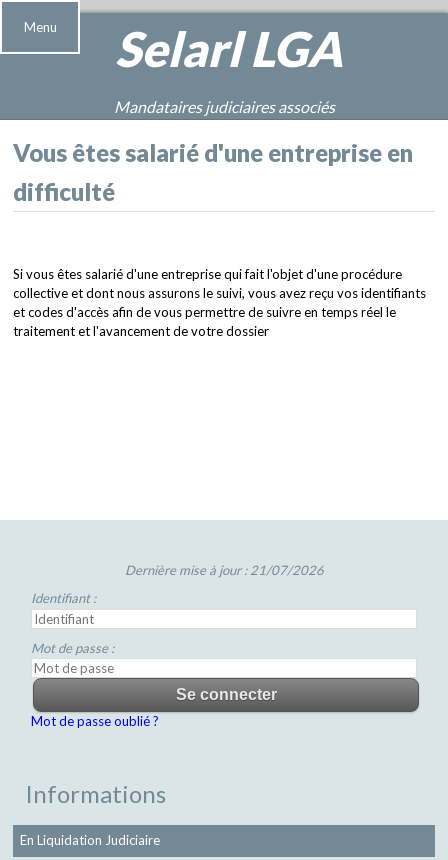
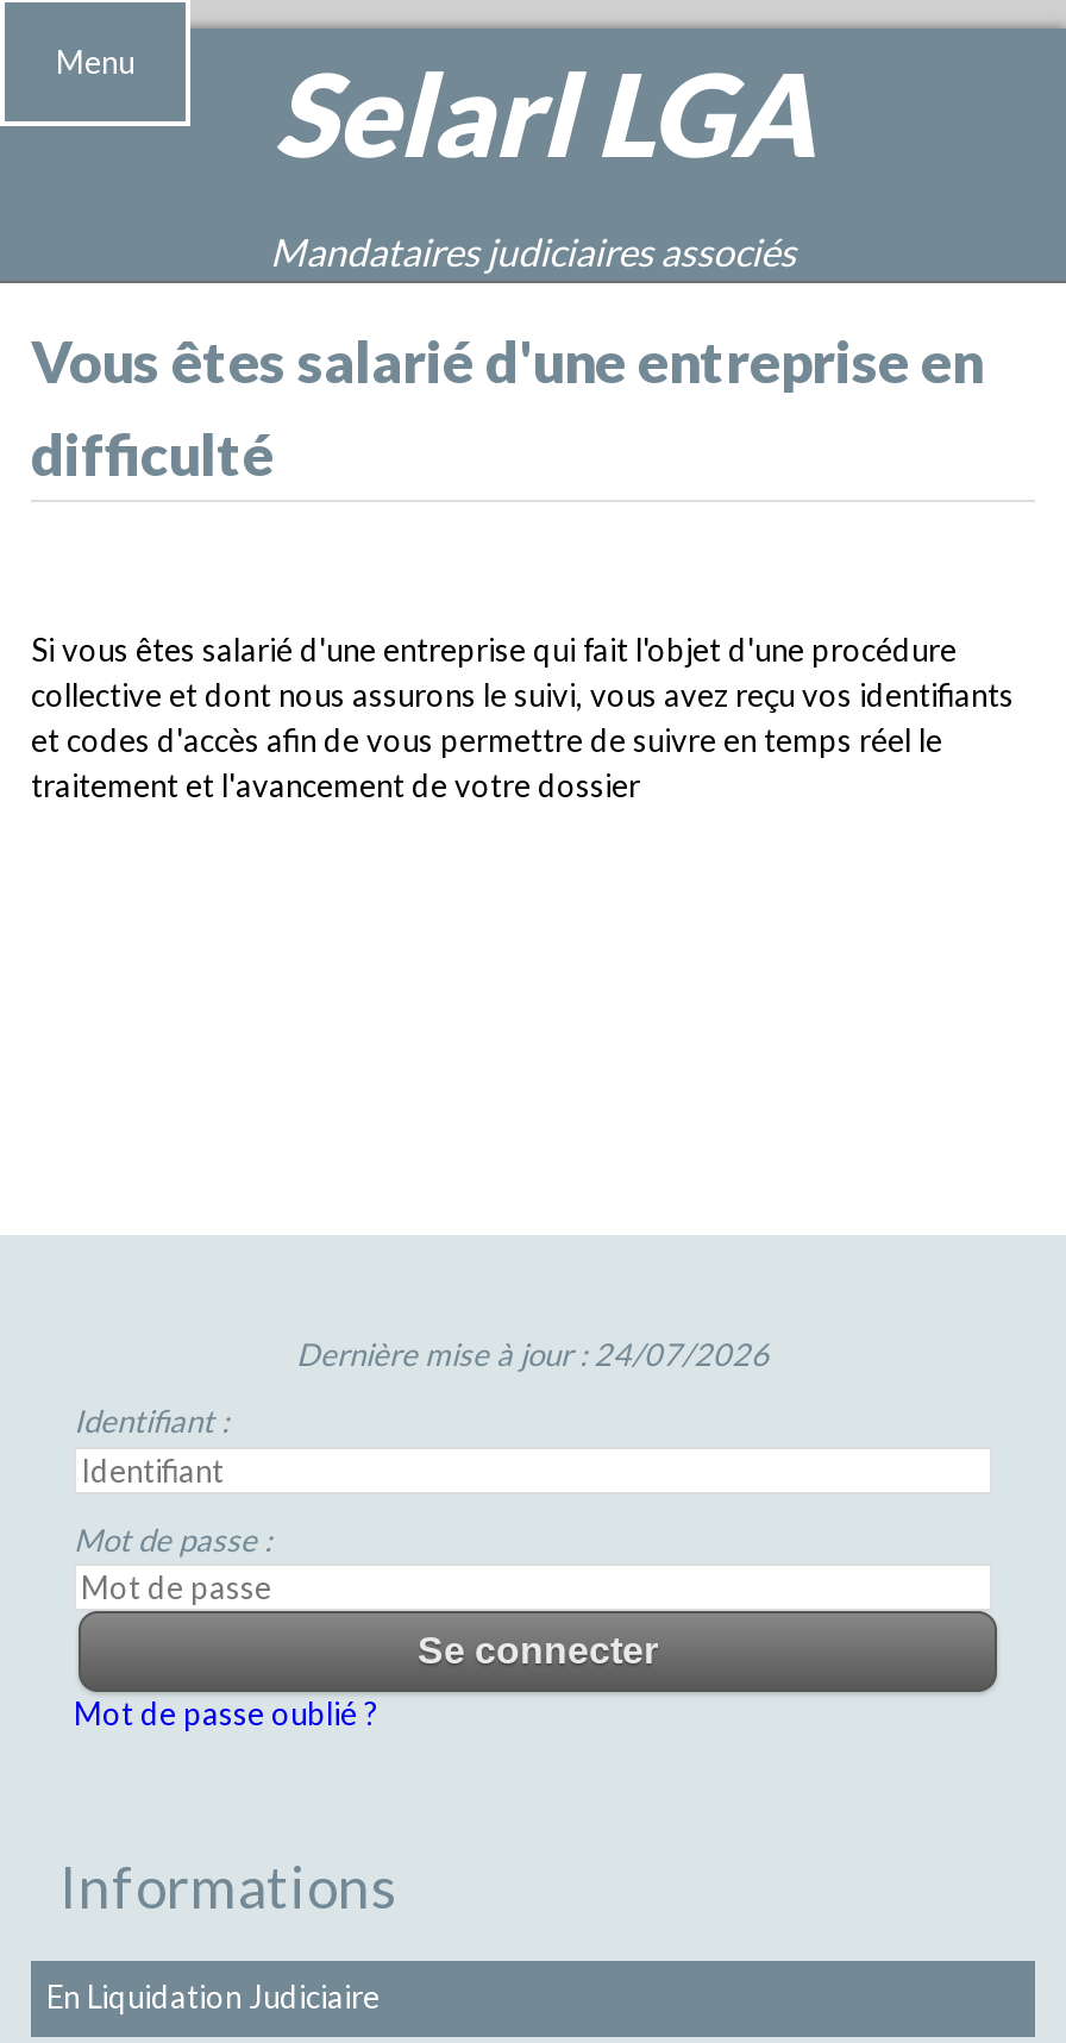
[124,561,323,577] Dernière mise à jour : 21/07/2026 -> [296,1334,770,1372] Dernière mise à jour : 24/07/2026

